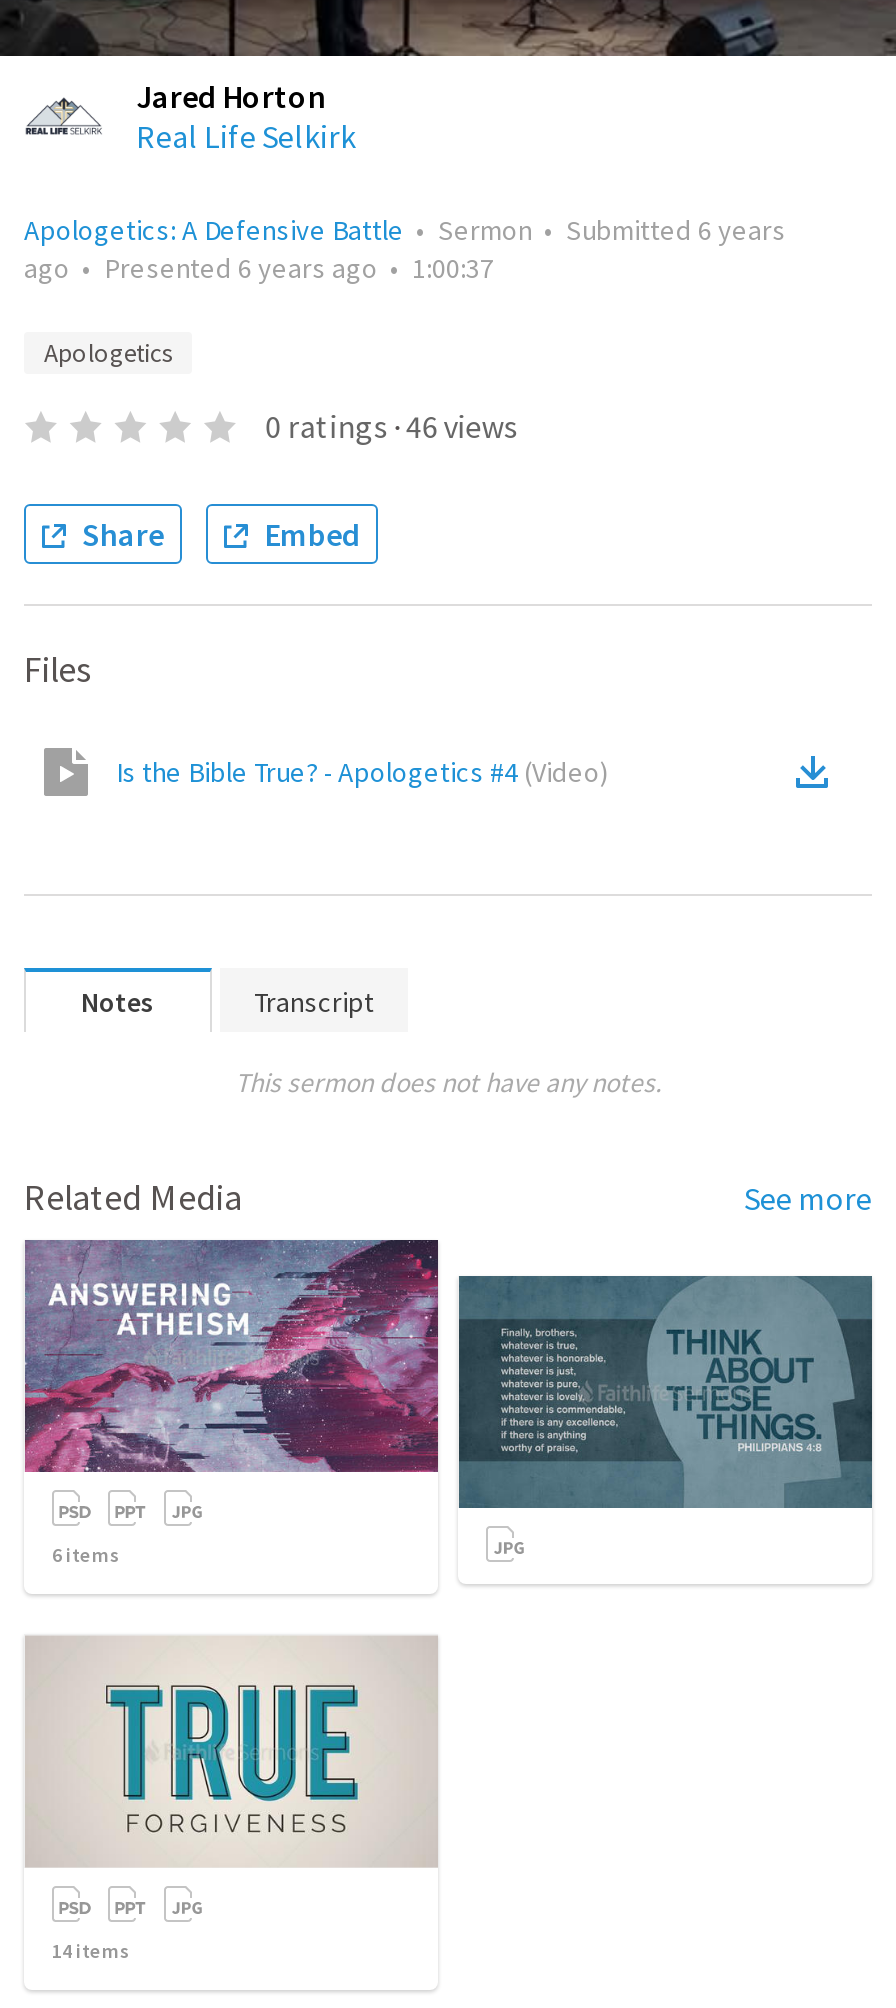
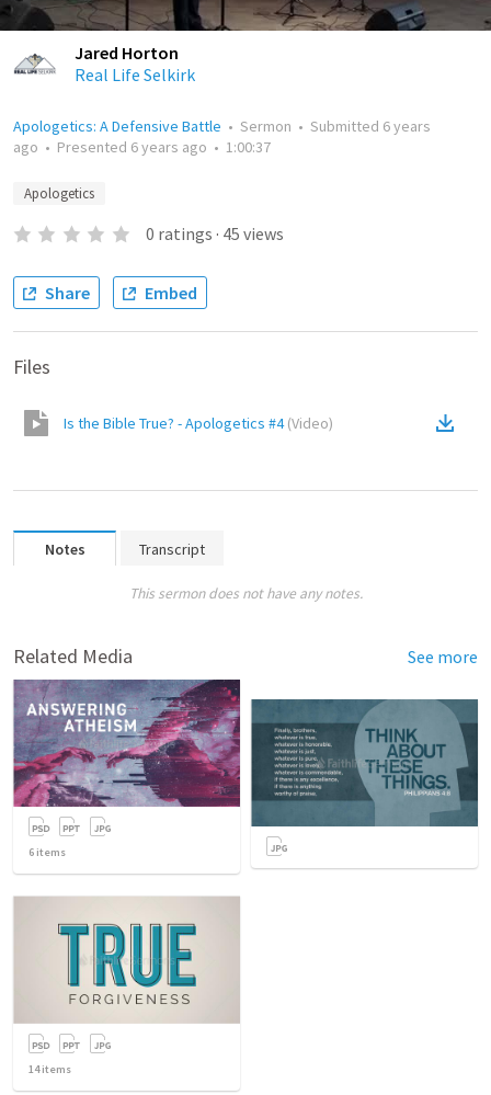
[265,406,517,446] 0 ratings · 46 views -> [145,223,284,244] 0 ratings · 45 views

